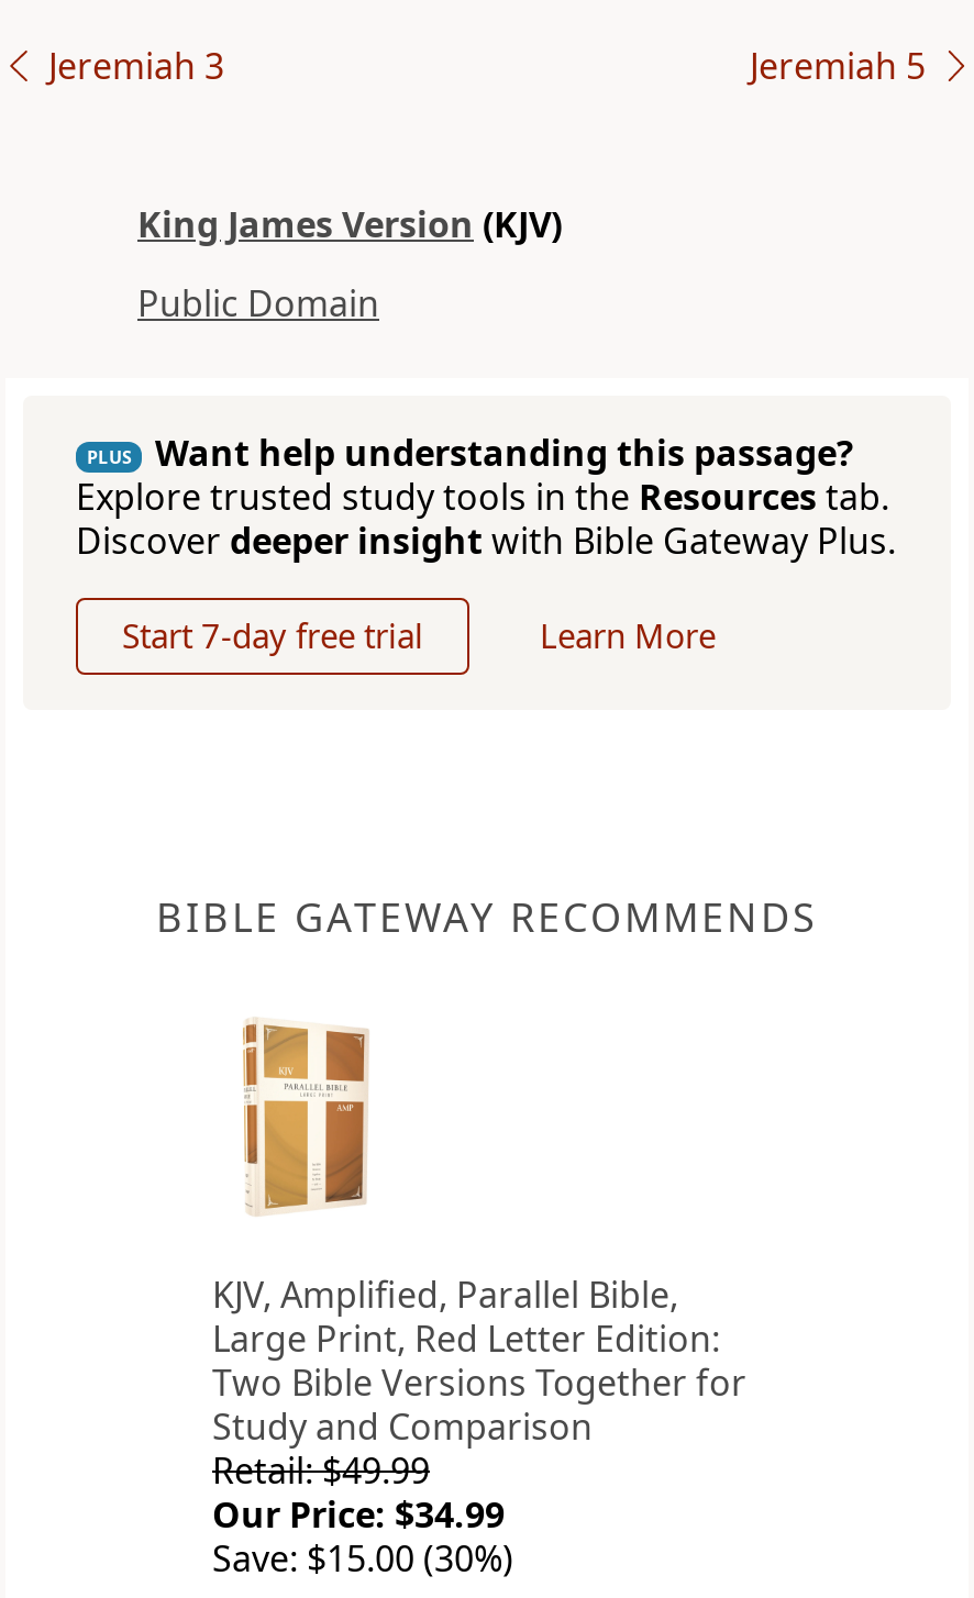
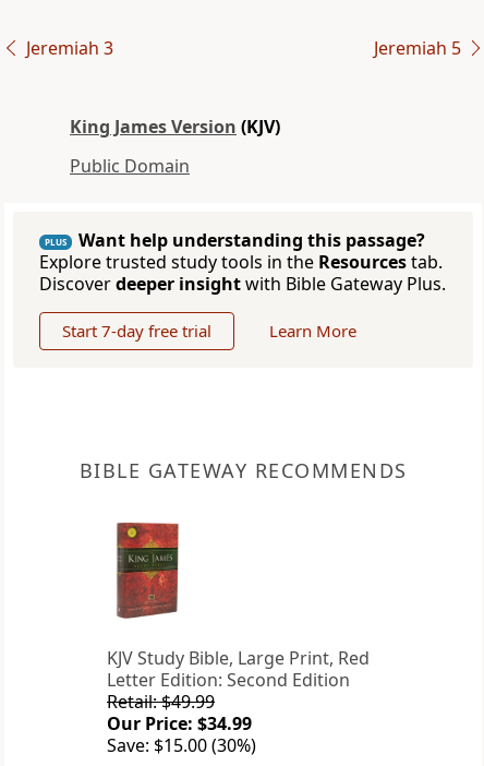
[232,1020,370,1213] [image] -> [116,522,183,595] [image]
[212,1270,746,1451] KJV, Amplified, Parallel Bible, | Large Print, Red Letter Edition: | Two Bible Versions Together for | Study and Comparison -> [107,646,370,692] KJV Study Bible, Large Print, Red | Letter Edition: Second Edition

